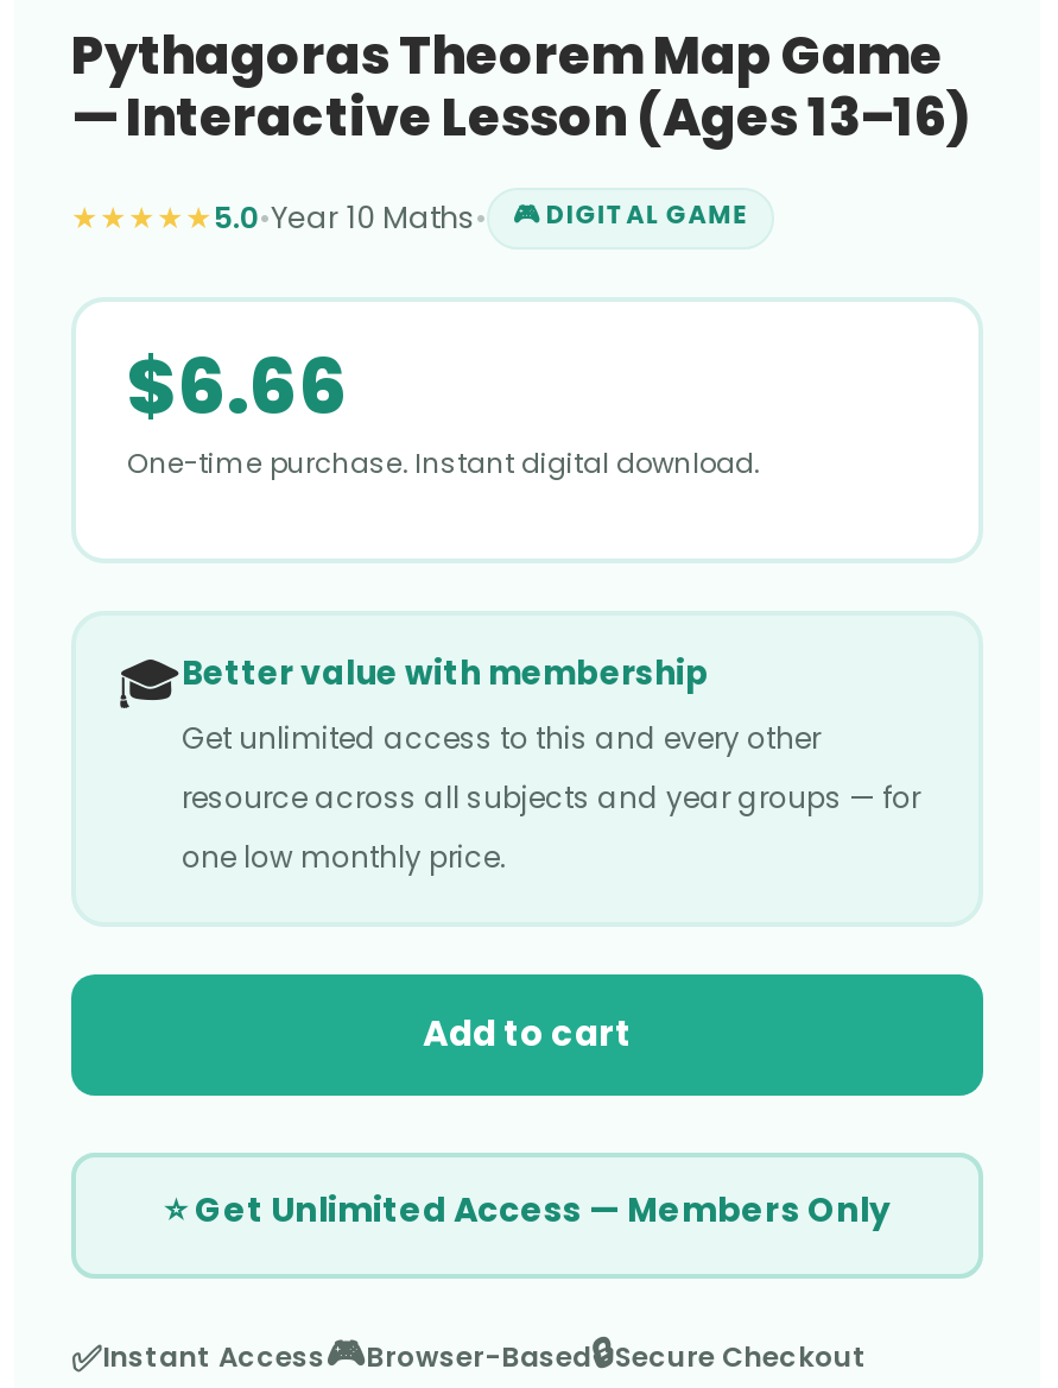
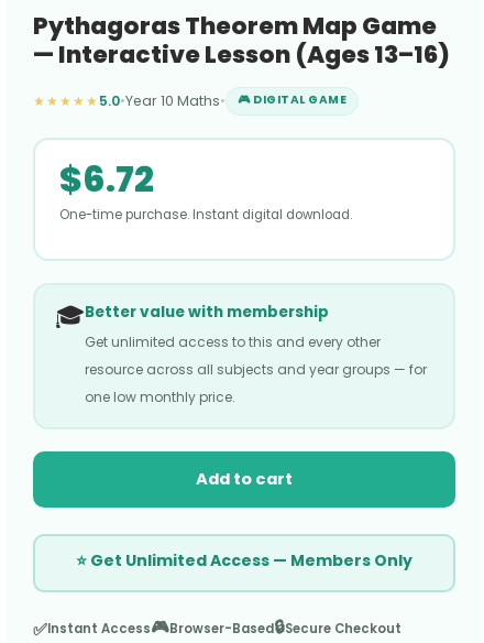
[127,332,348,439] $6.66 -> [59,154,153,203] $6.72

